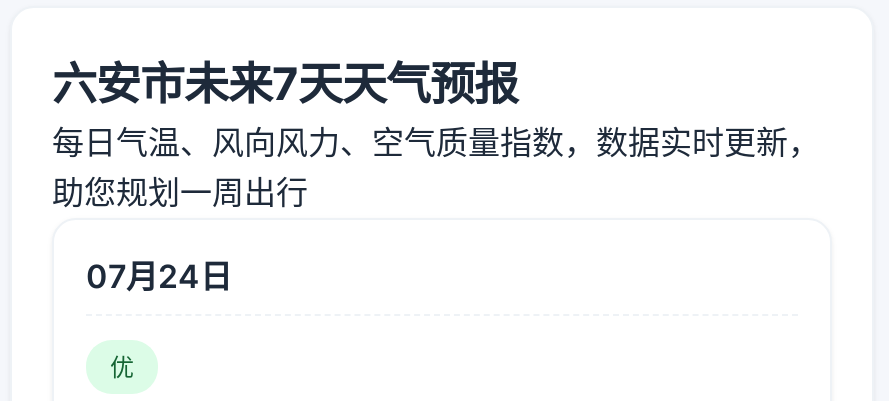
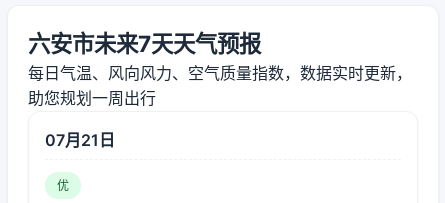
[86,256,232,296] 07月24日 -> [45,130,115,150] 07月21日

